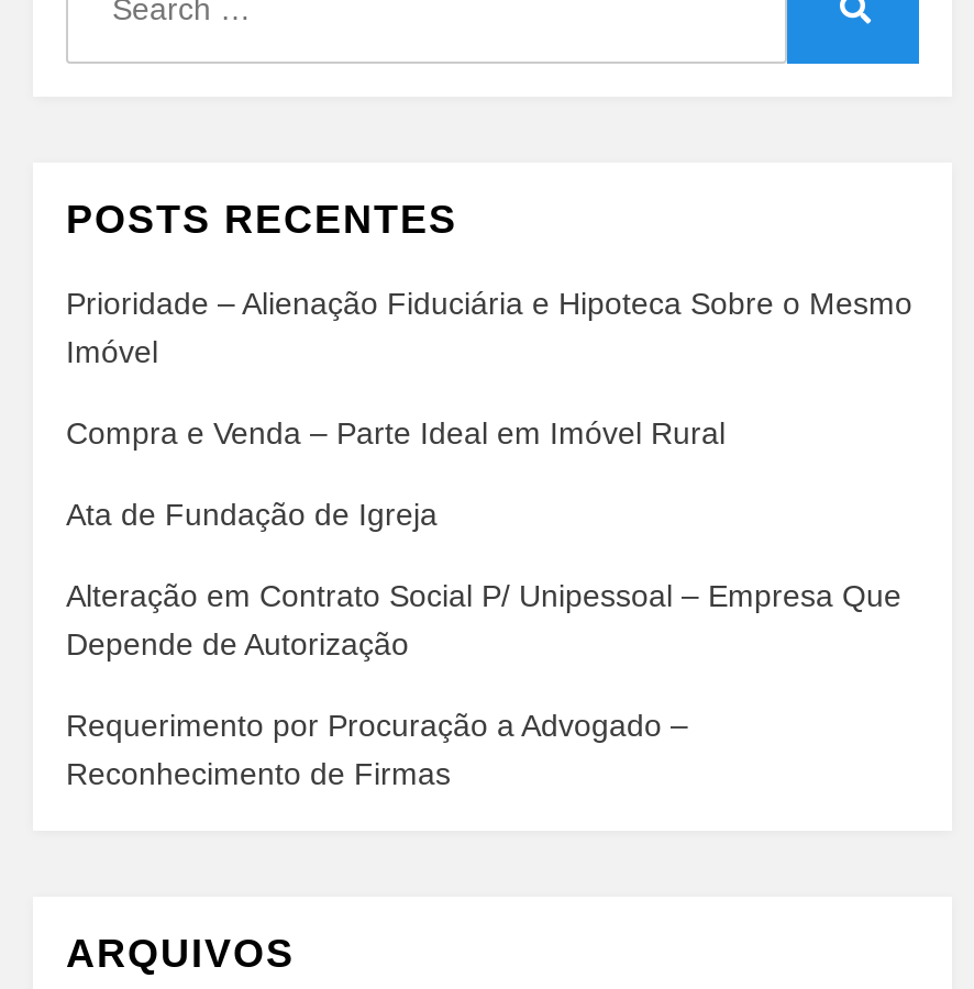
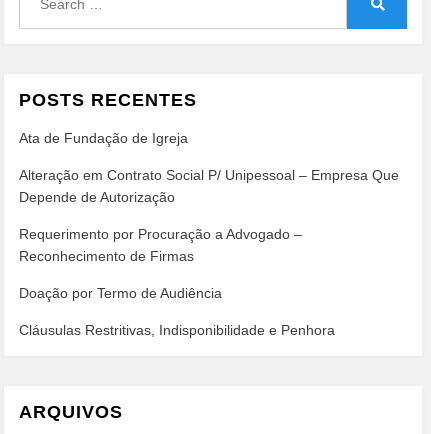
[66,286,912,451] Prioridade – Alienação Fiduciária e Hipoteca Sobre o Mesmo | Imóvel | Compra e Venda – Parte Ideal em Imóvel Rural -> none
moved [66,497,901,791] -> [19,130,399,264]: Ata de Fundação de Igreja | Alteração em Contrato Social P/ Unipessoal – Empresa Que | Depende de Autorização | Requerimento por Procuração a Advogado – | Reconhecimento de Firmas
none -> [19,285,335,338] Doação por Termo de Audiência | Cláusulas Restritivas, Indisponibilidade e Penhora

